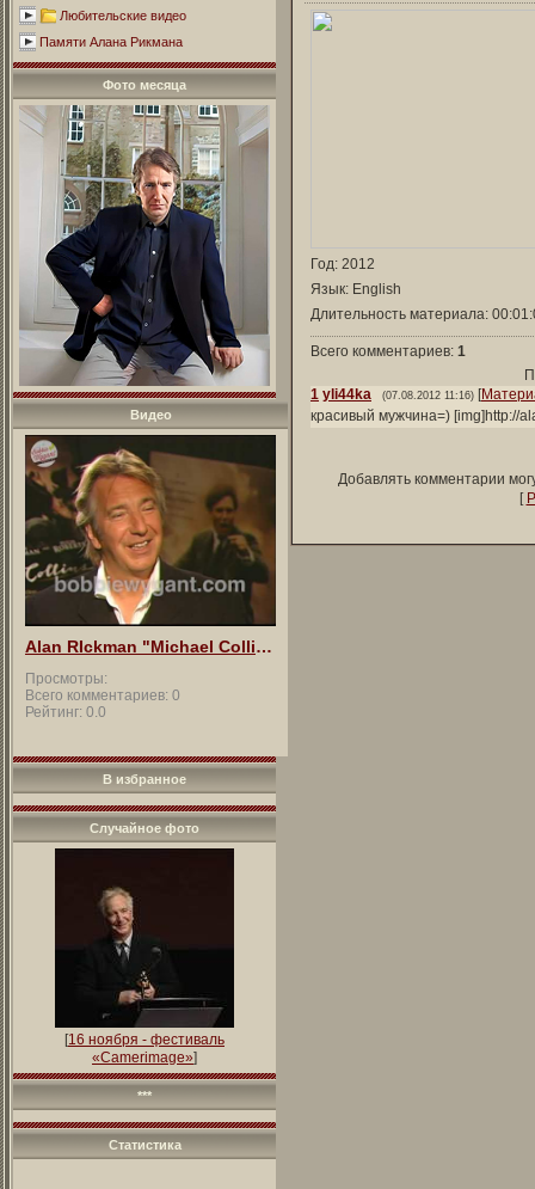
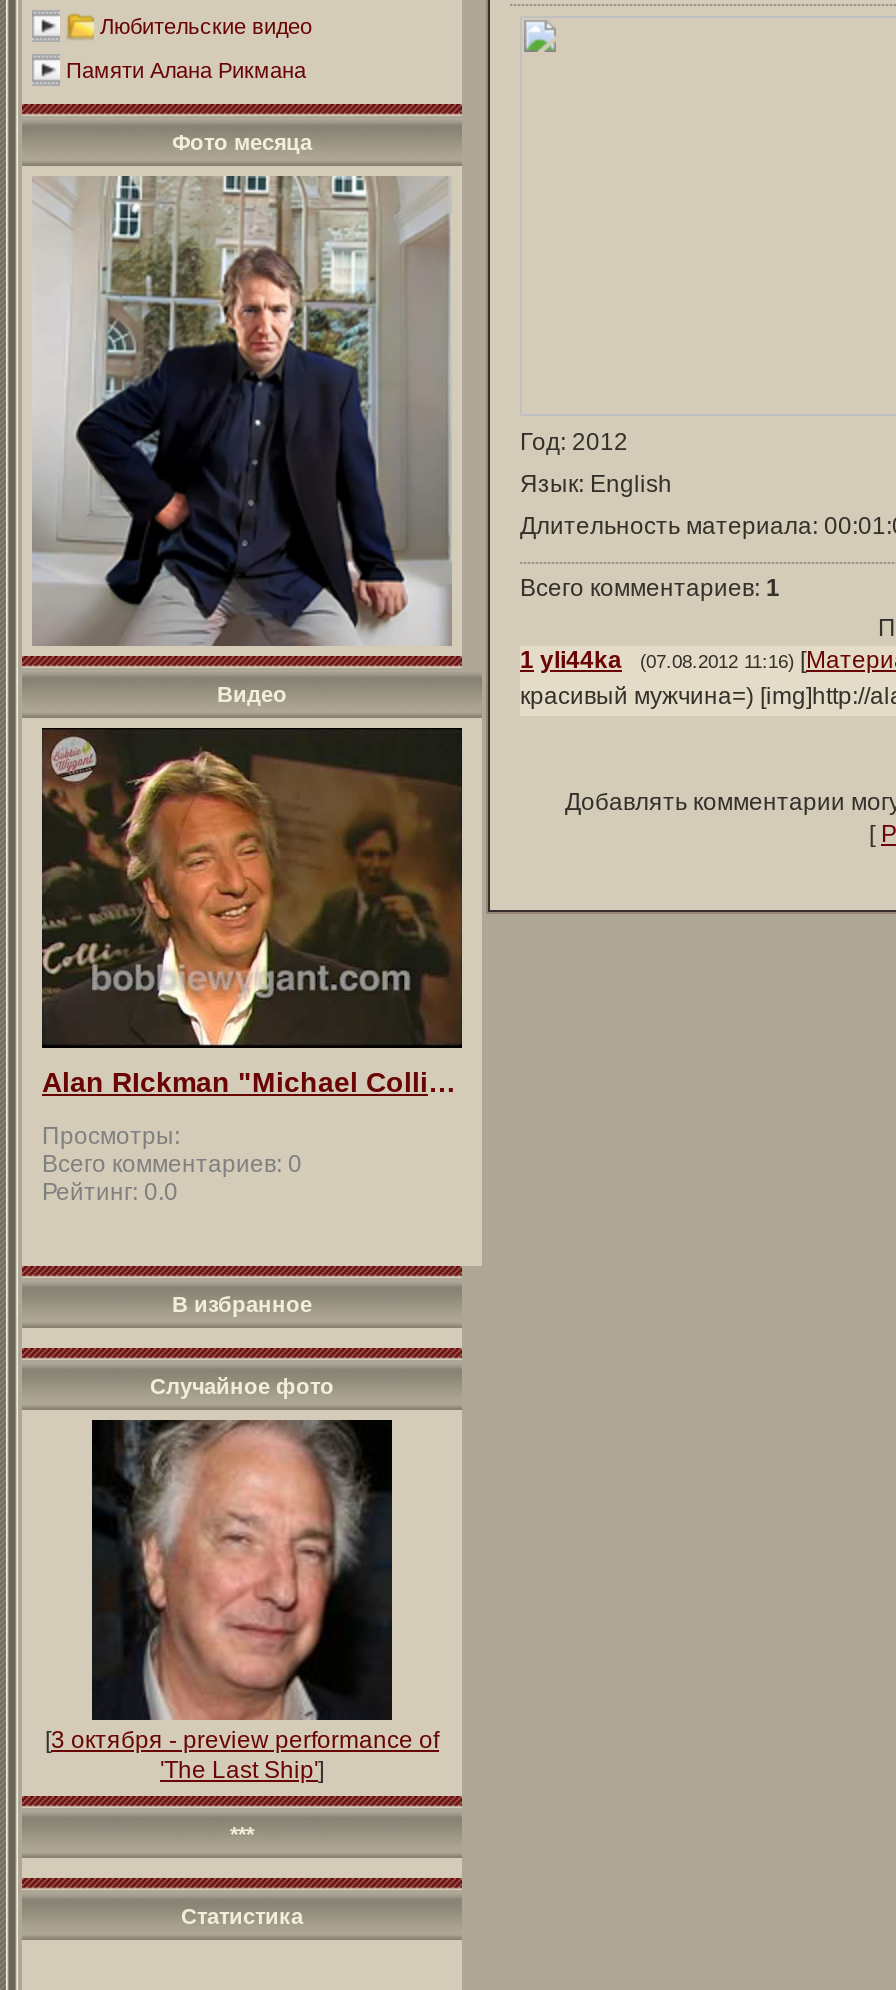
[56,848,233,1066] [image] | [16 ноября - фестиваль | «Camerimage»] -> [45,1418,439,1784] [image] | [3 октября - preview performance of | 'The Last Ship']

